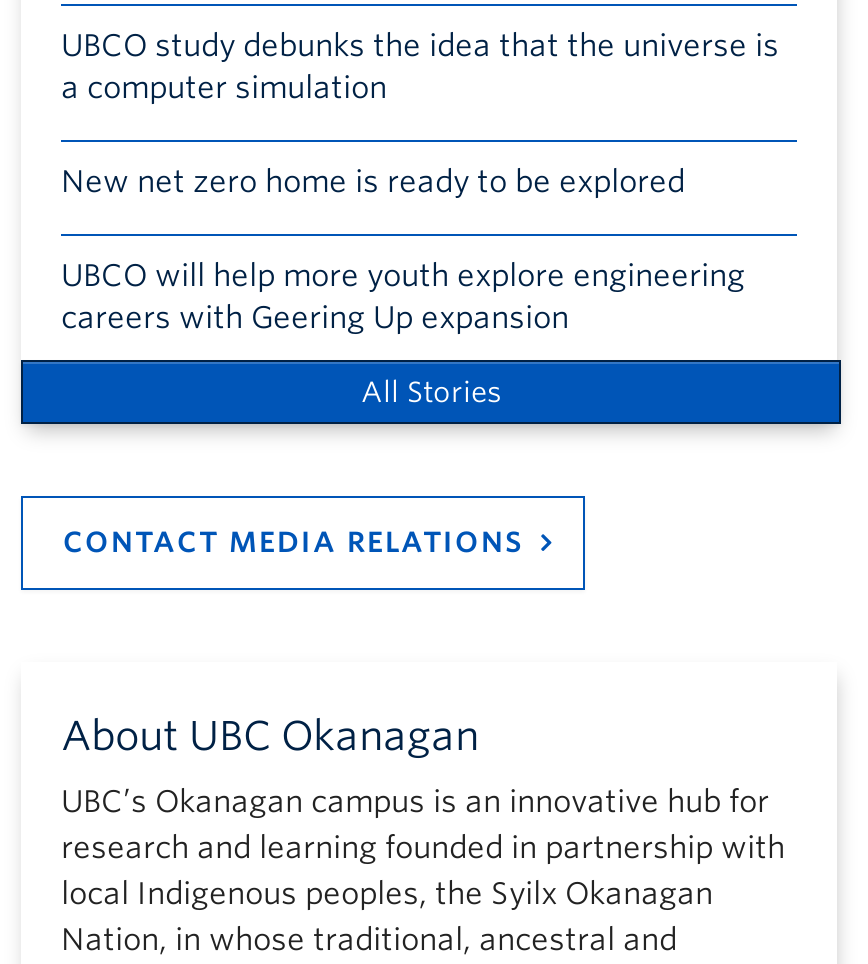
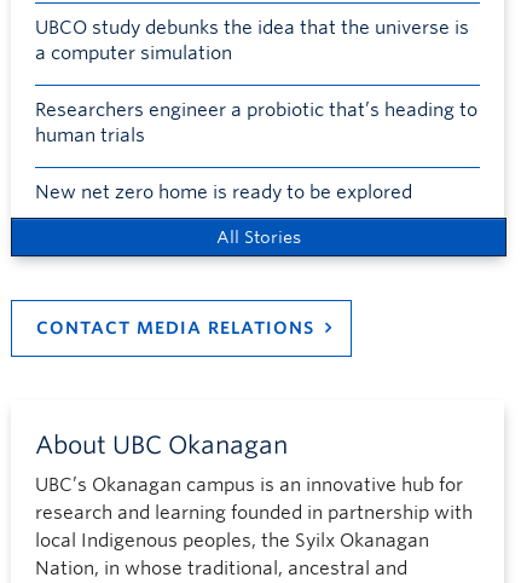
none -> [35,99,477,146] Researchers engineer a probiotic that’s heading to | human trials
moved [61,164,685,200] -> [35,181,412,203]: New net zero home is ready to be explored
[61,258,745,336] UBCO will help more youth explore engineering | careers with Geering Up expansion -> none

